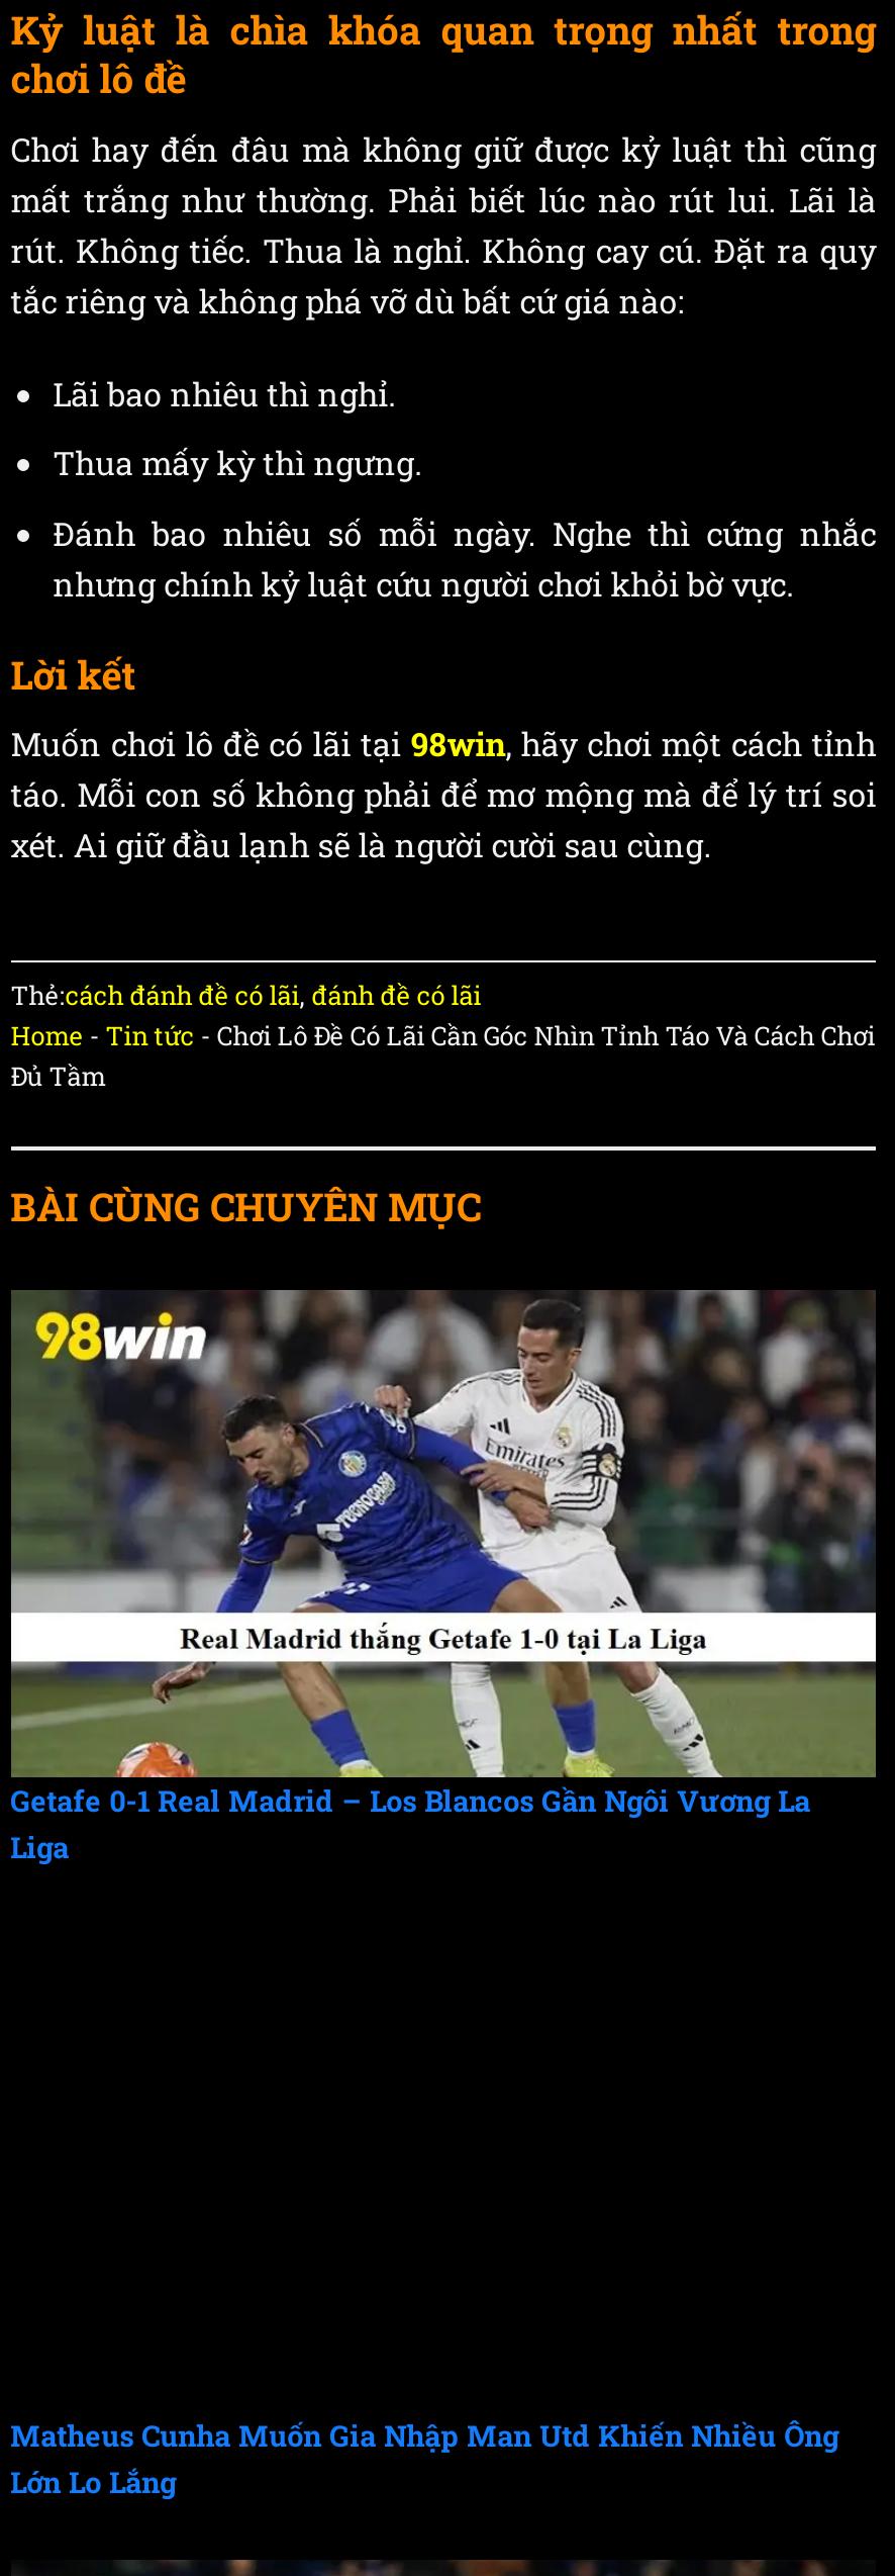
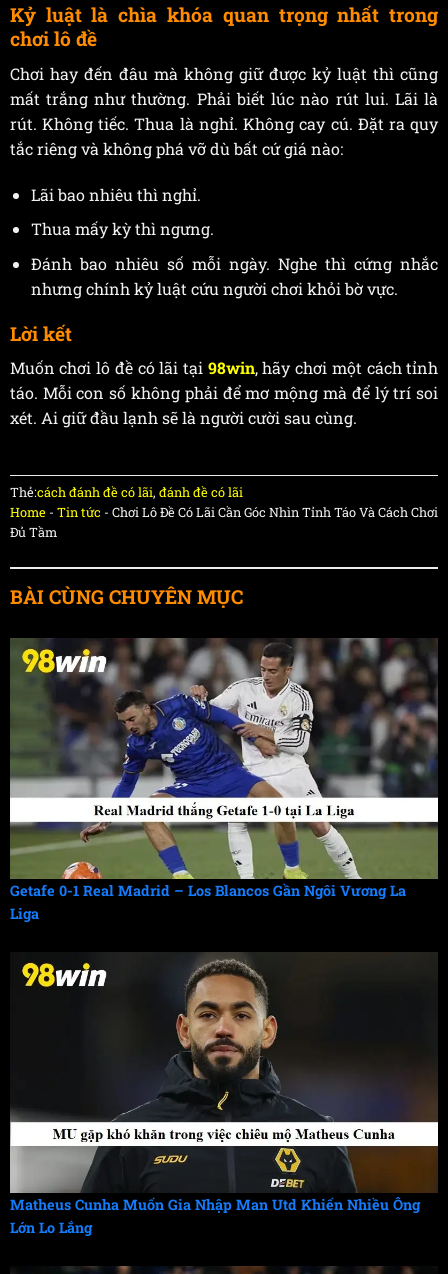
none -> [9,952,439,1193] [image]

